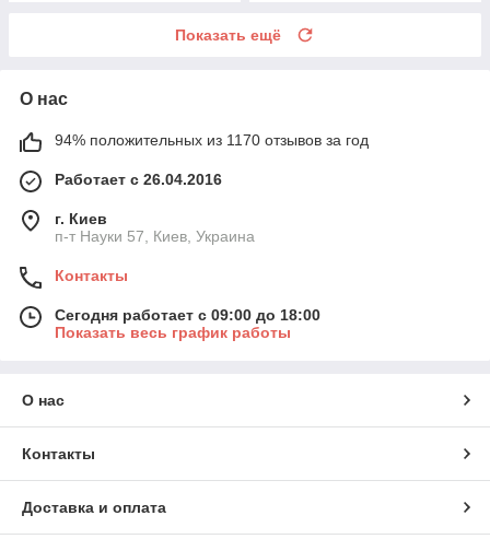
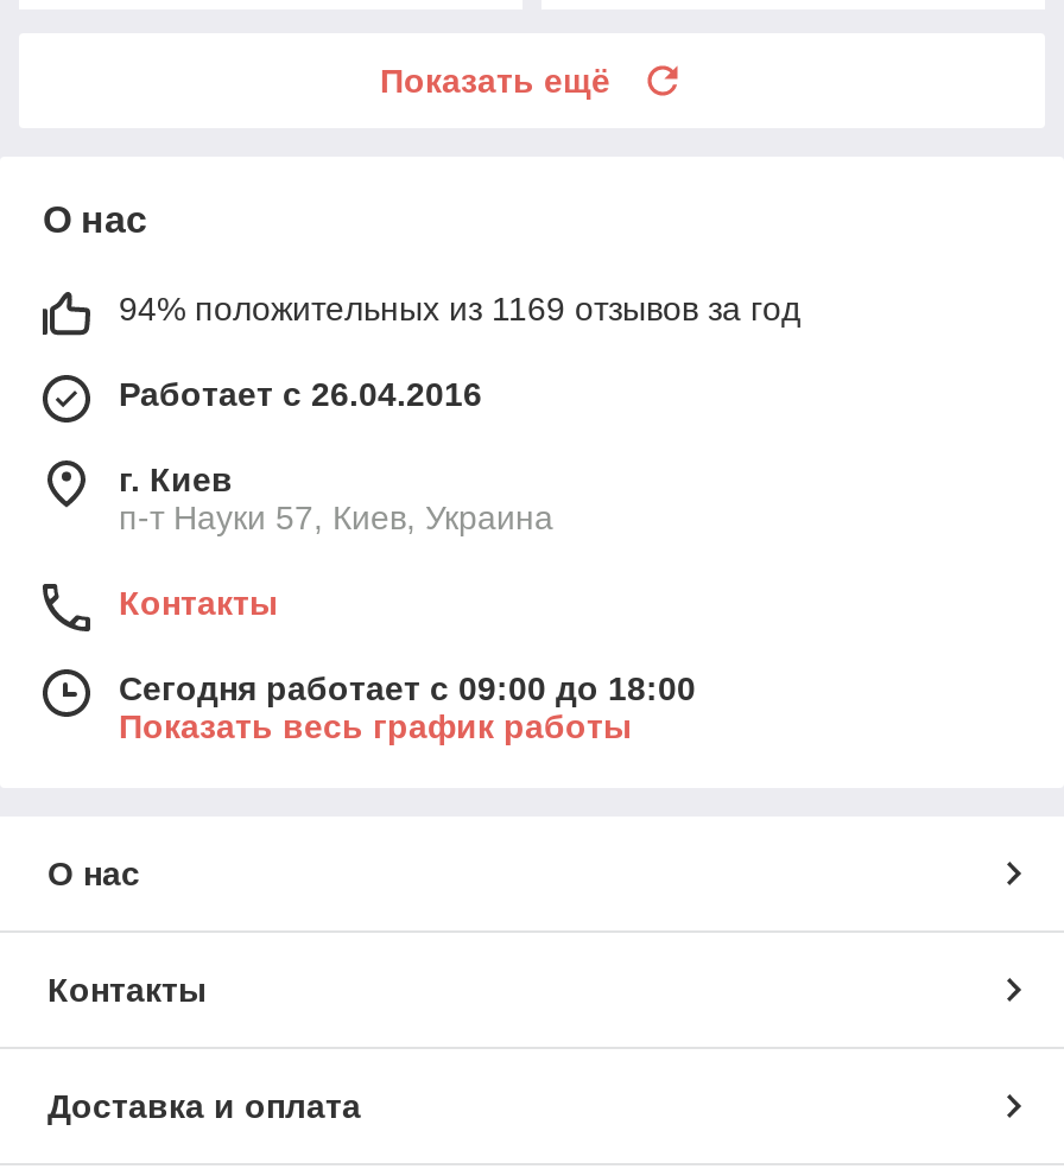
[55,131,369,148] 94% положительных из 1170 отзывов за год -> [119,289,800,327] 94% положительных из 1169 отзывов за год

